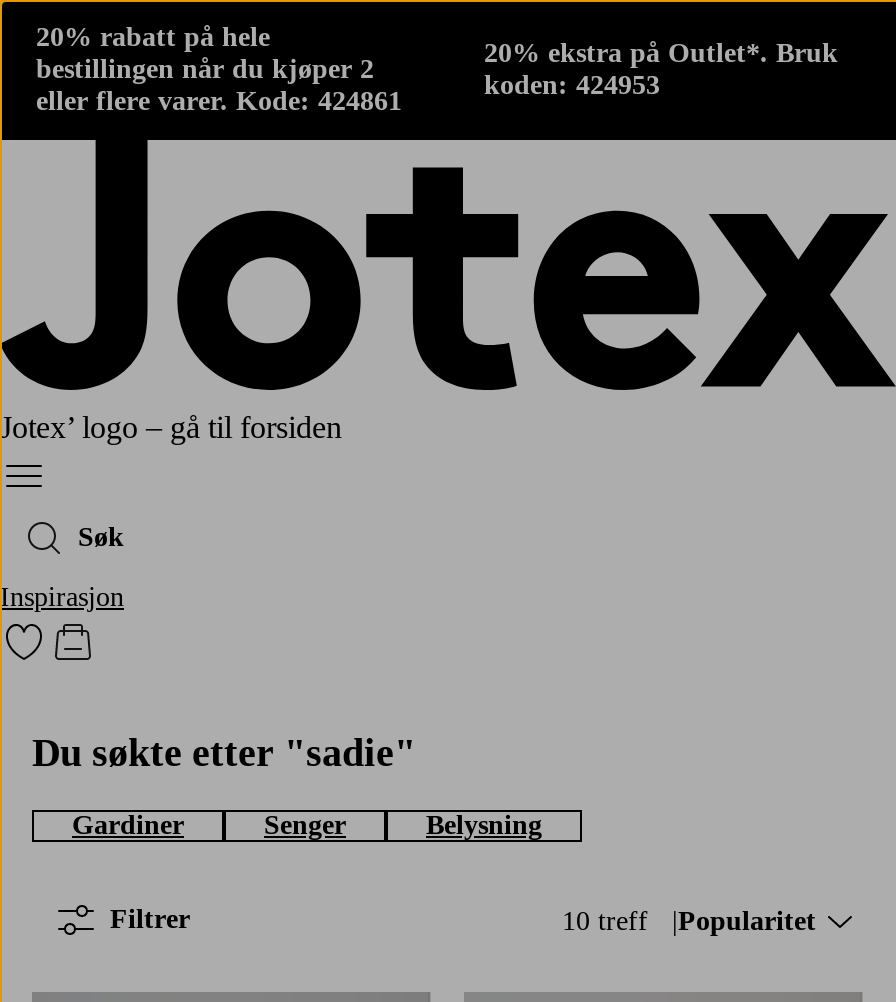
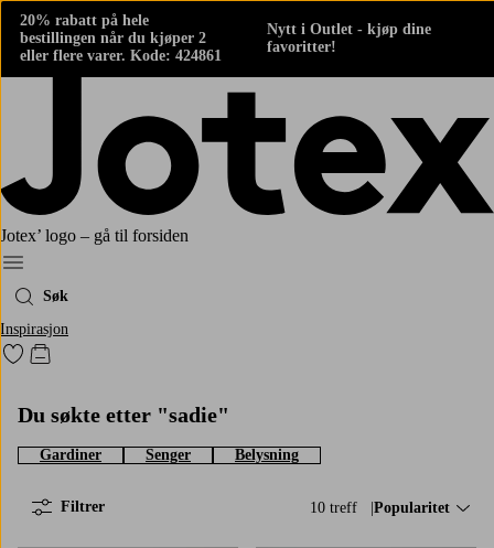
[484,38,838,100] 20% ekstra på Outlet*. Bruk | koden: 424953 -> [267,21,431,55] Nytt i Outlet - kjøp dine | favoritter!

